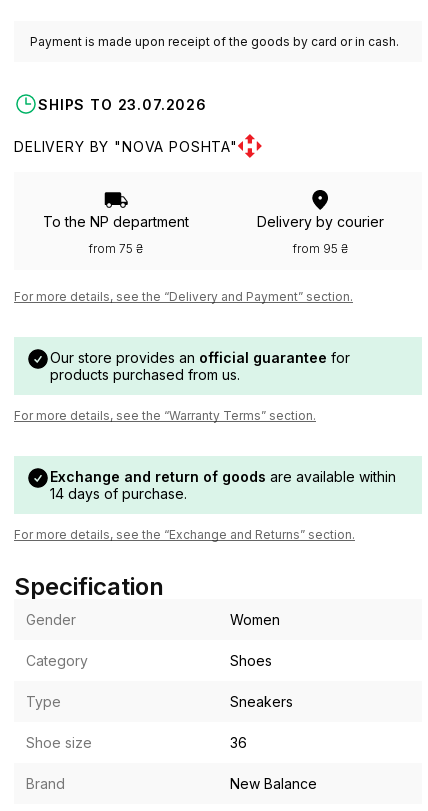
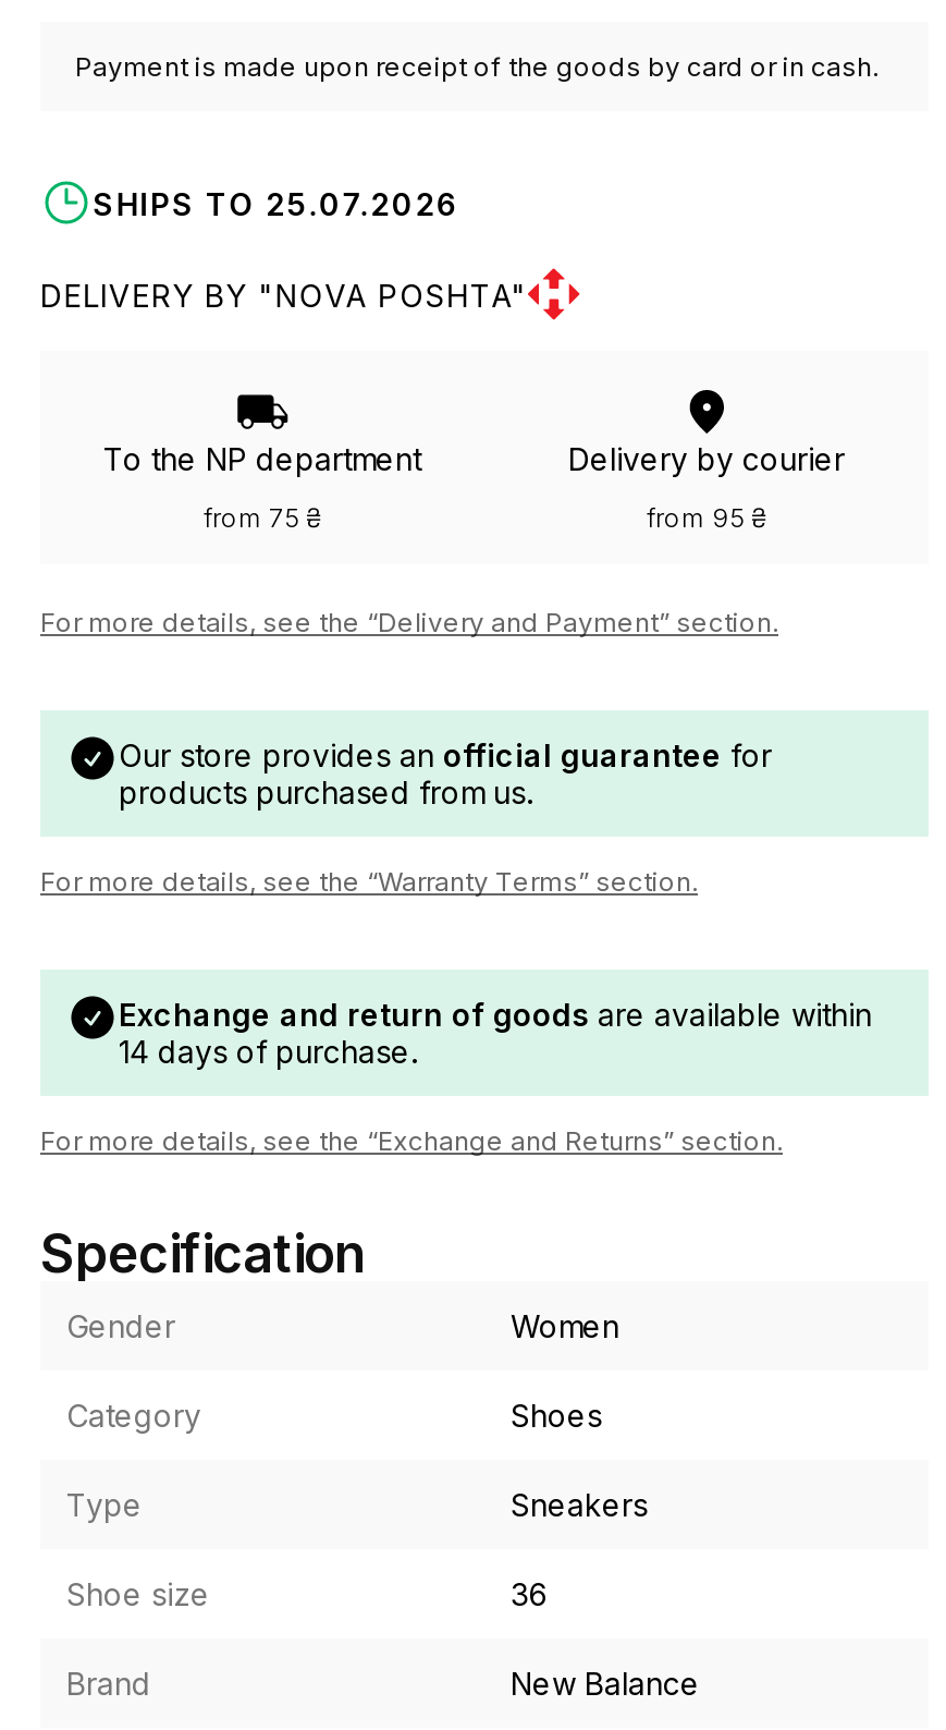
[38,96,207,113] SHIPS TO 23.07.2026 -> [93,185,460,222] SHIPS TO 25.07.2026

